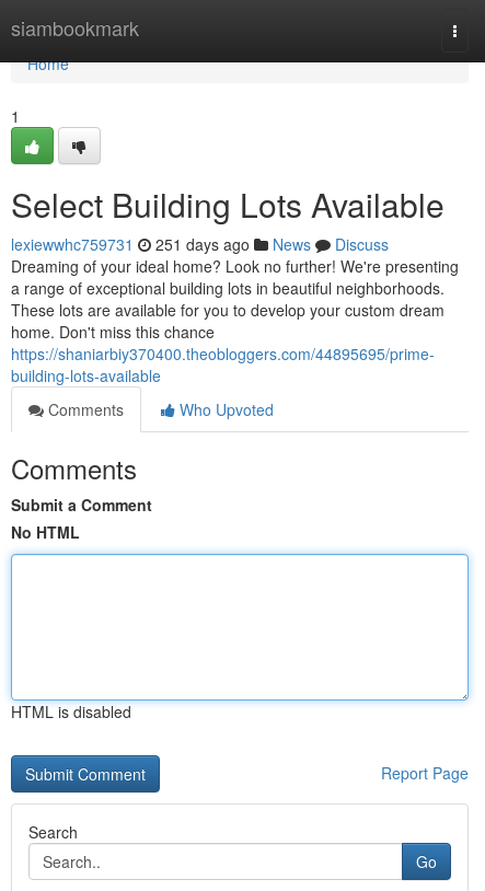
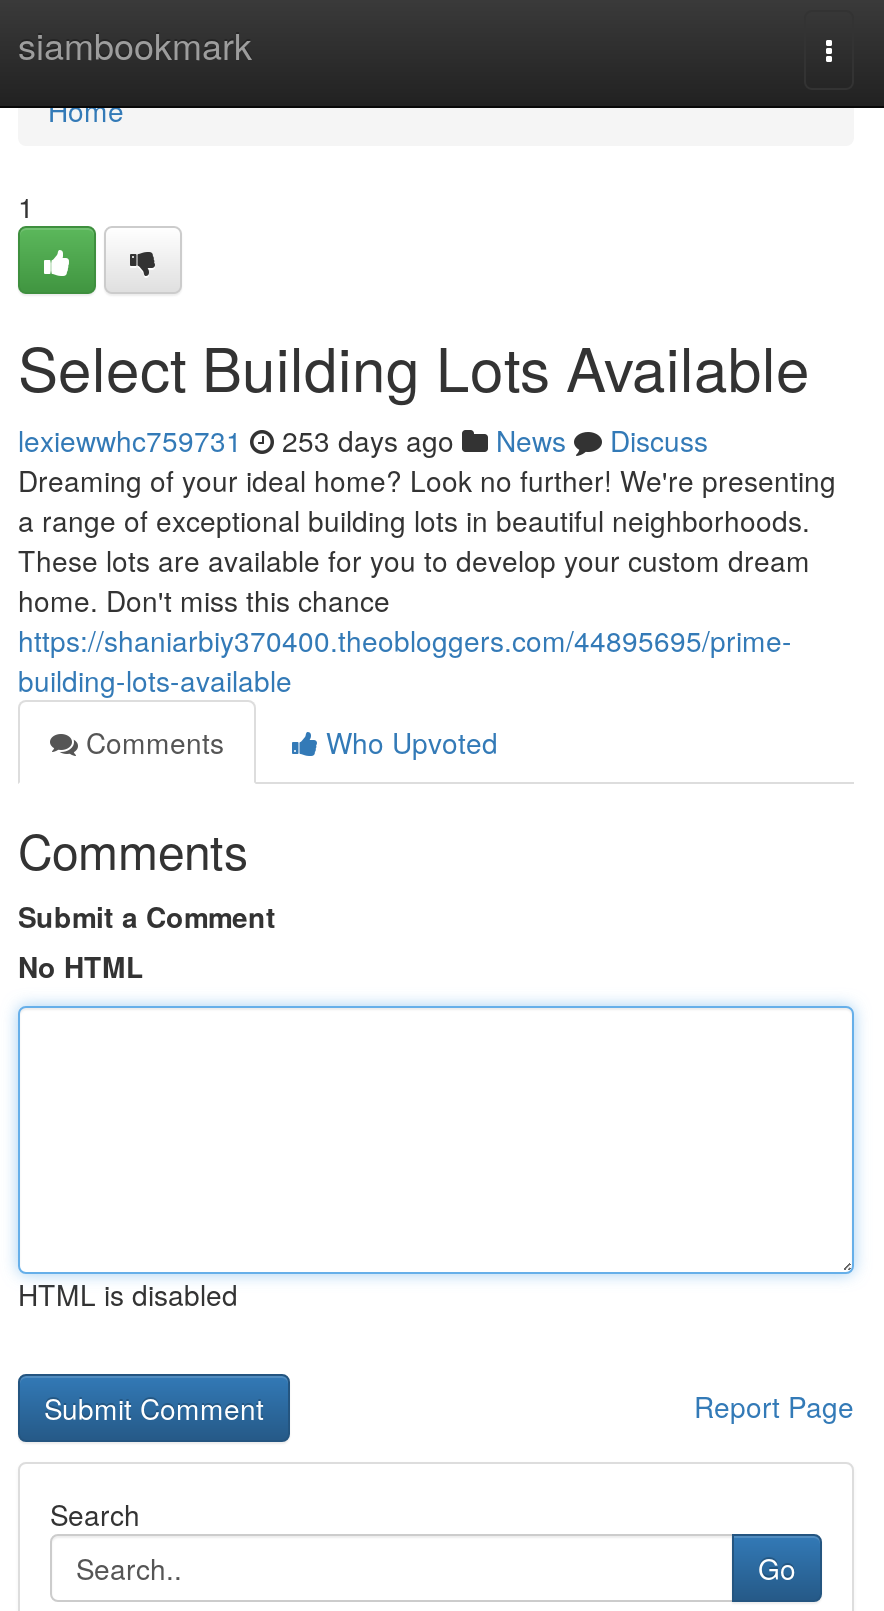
[11,233,389,255] lexiewwhc759731 251 days ago News Discuss -> [18,420,708,460] lexiewwhc759731 253 days ago News Discuss

